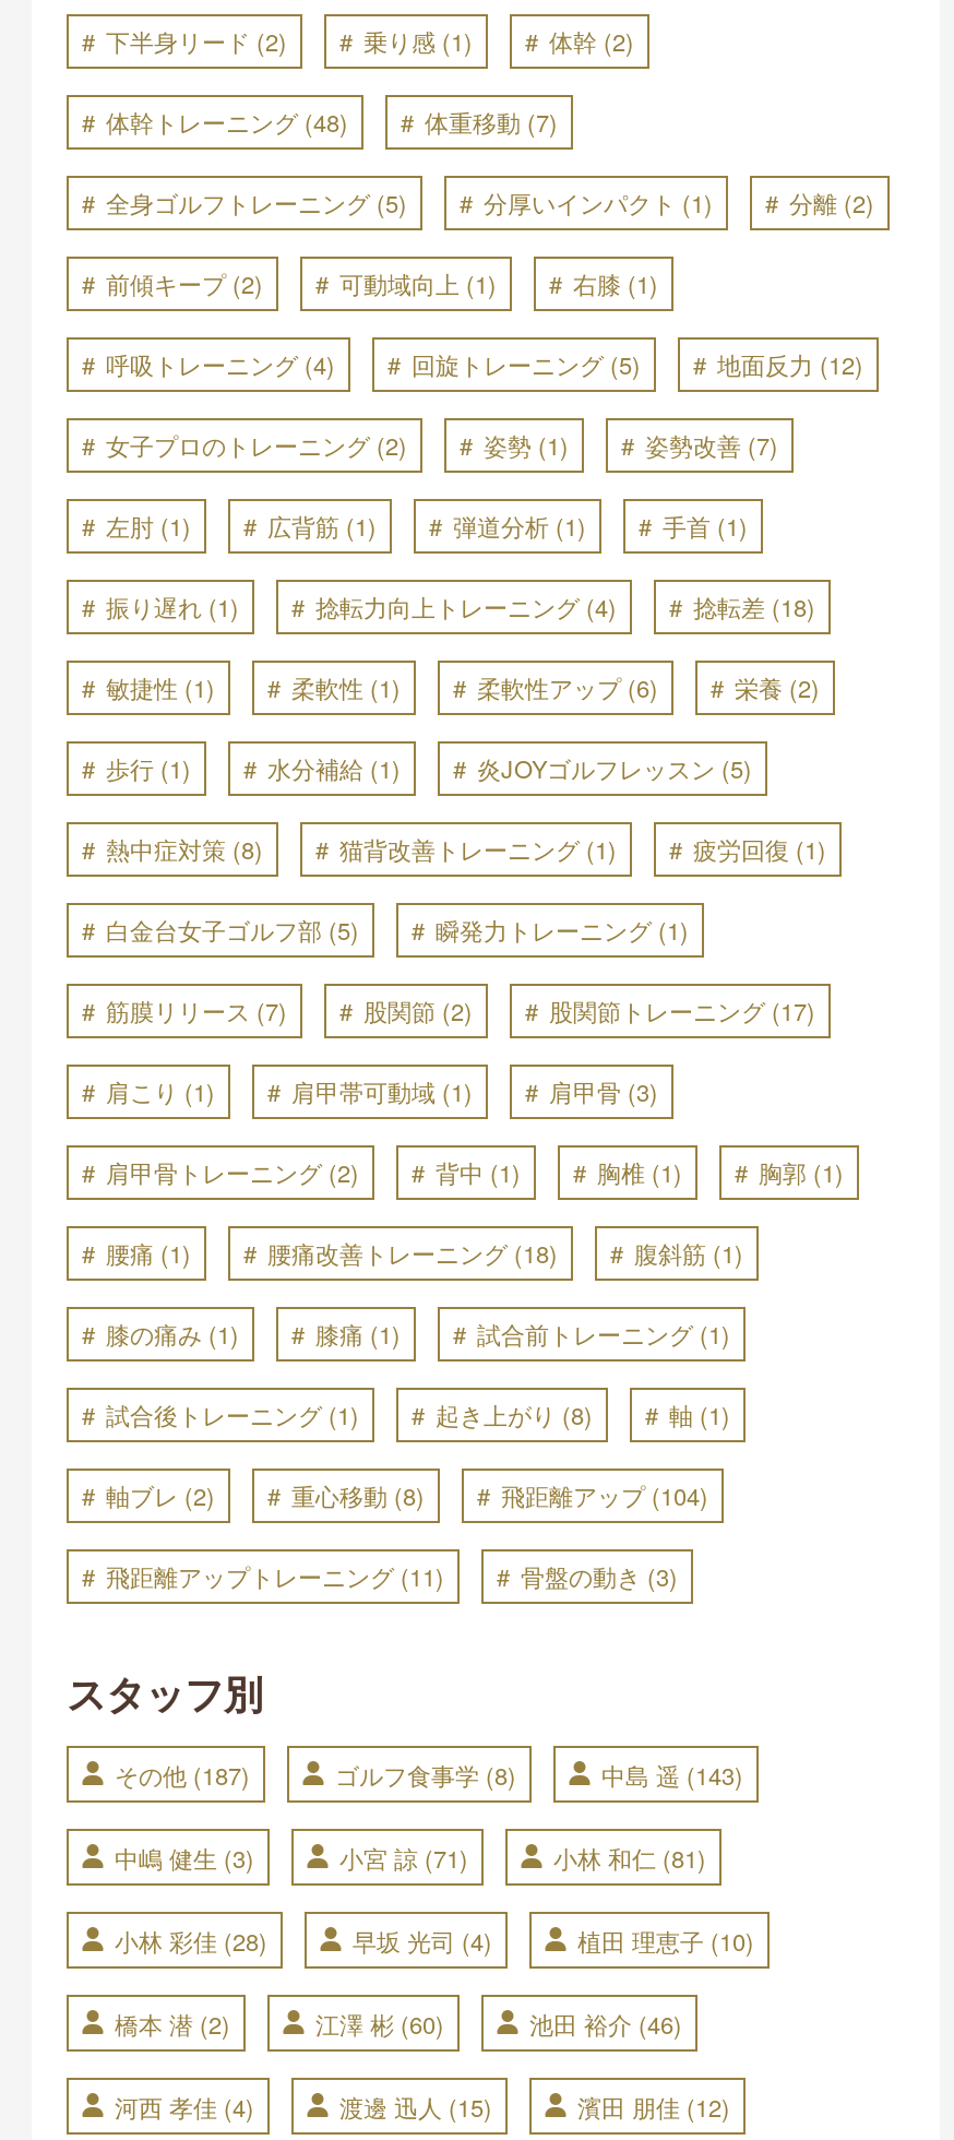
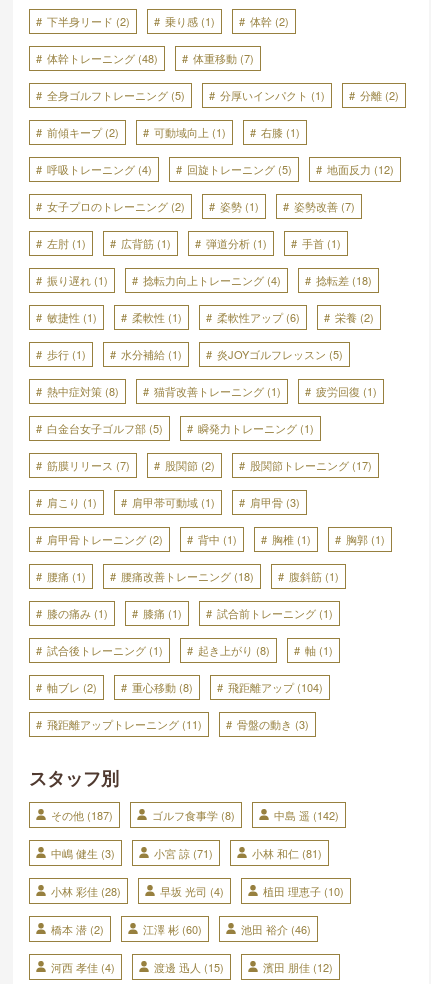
[601,1757,743,1792] 中島 遥(143) -> [274,807,339,823] 中島 遥(142)

